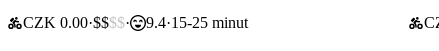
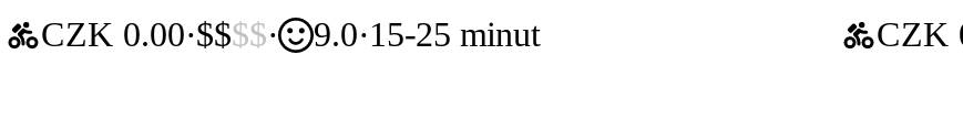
[23,14,248,31] CZK 0.00 $$$$ 9.4 15-25 minut -> [41,15,540,53] CZK 0.00 $$$$ 9.0 15-25 minut

